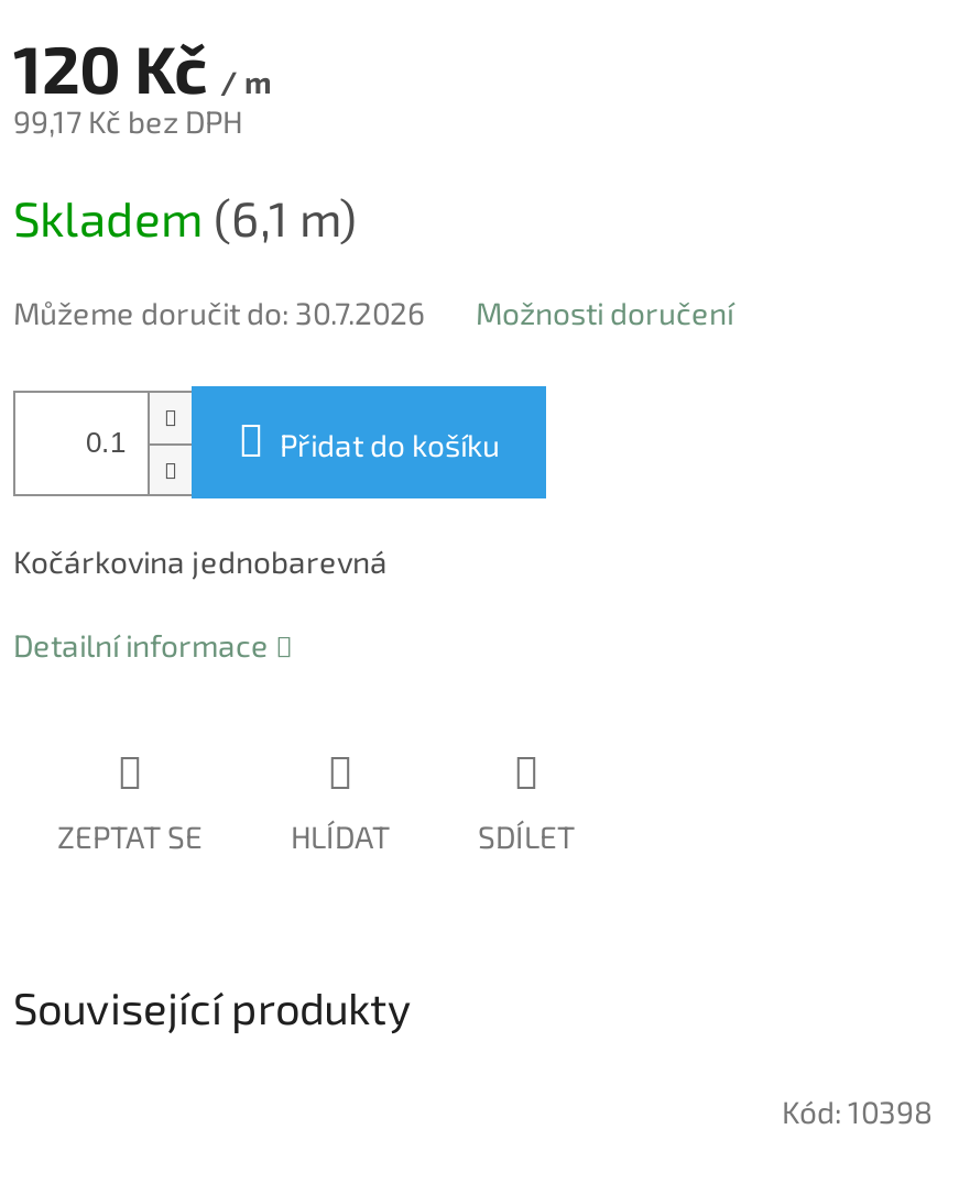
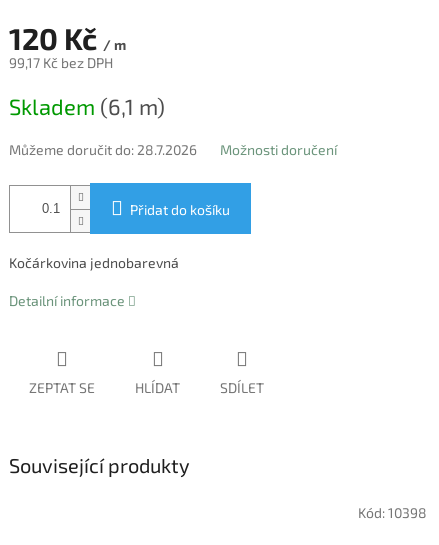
[13,295,425,332] Můžeme doručit do: 30.7.2026 -> [9,141,197,158] Můžeme doručit do: 28.7.2026

